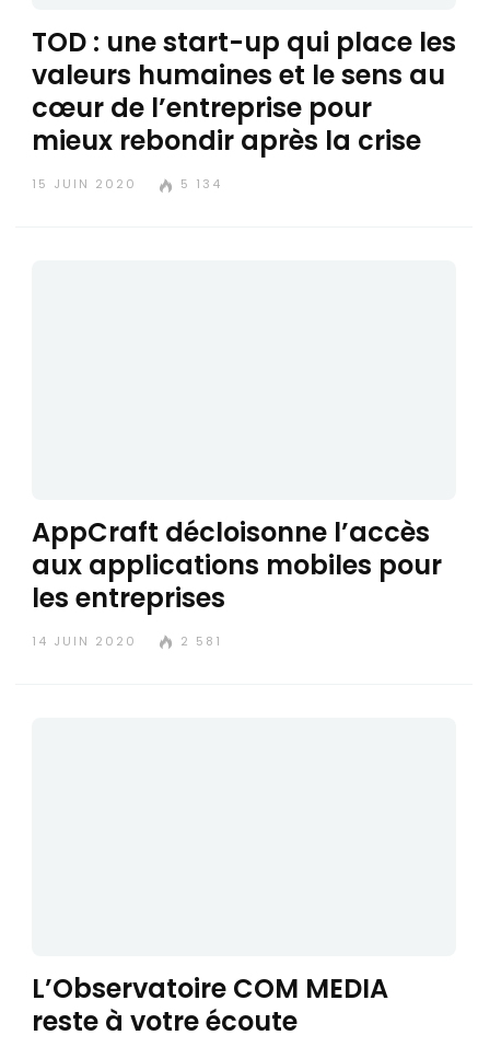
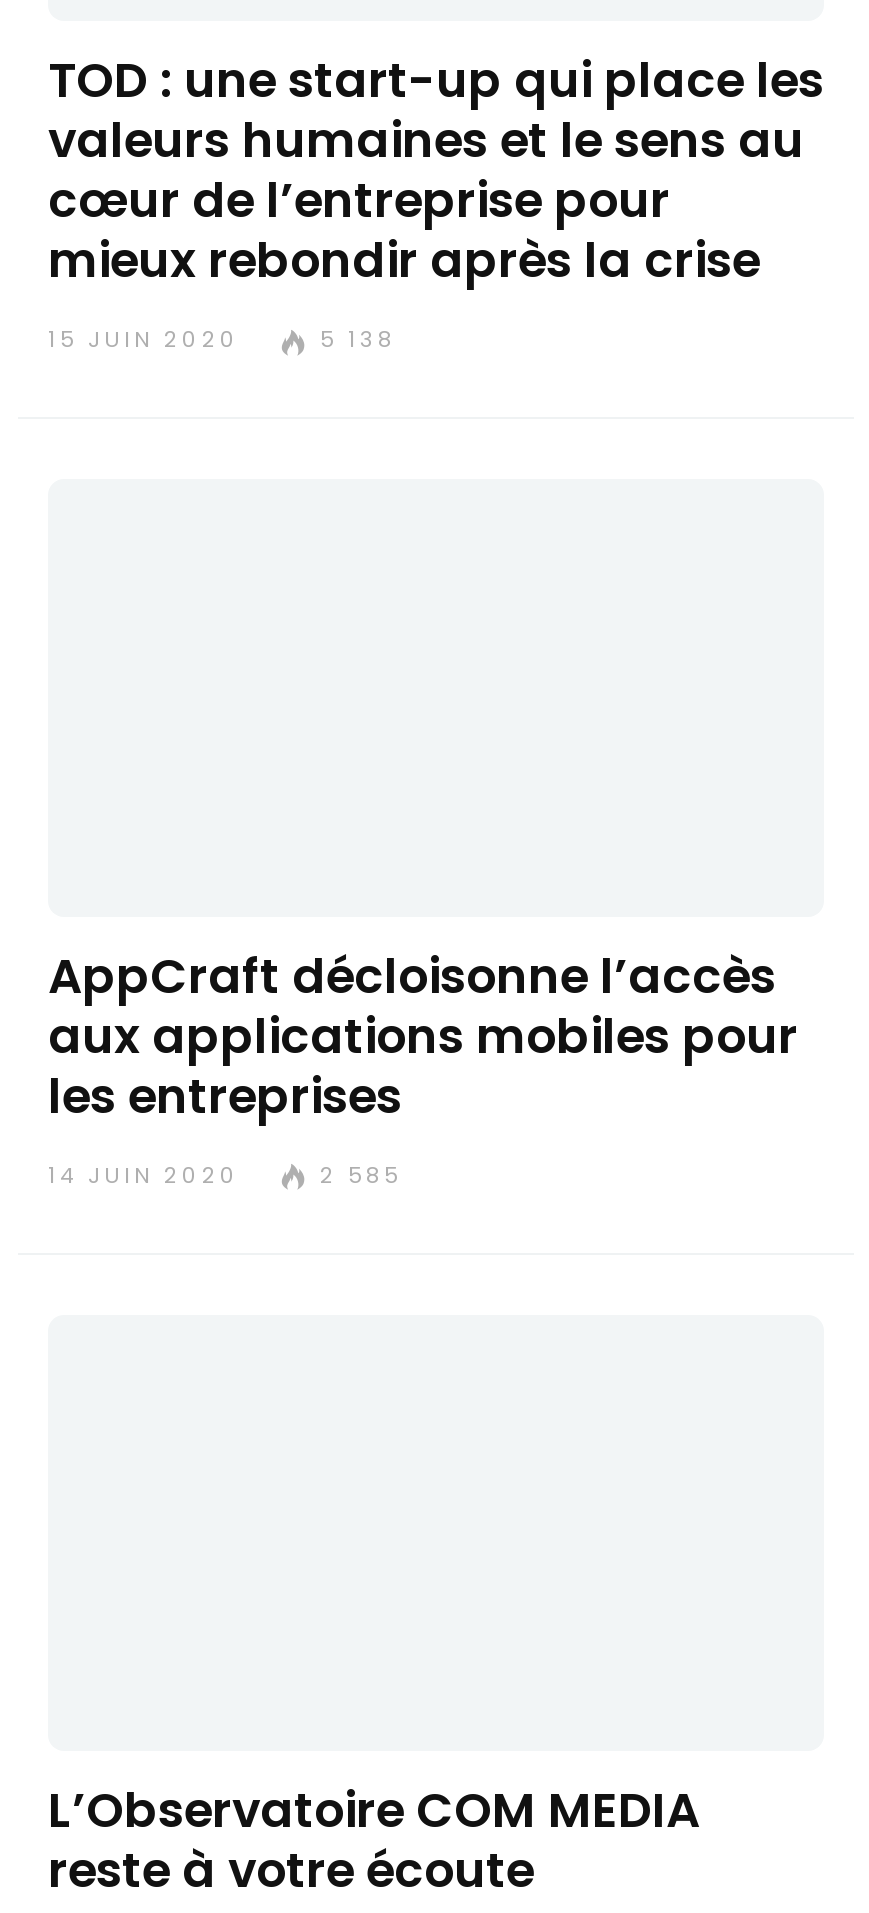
[180,175,222,193] 5 134 -> [320,323,396,355] 5 138
[180,632,222,649] 2 581 -> [320,1158,402,1190] 2 585

